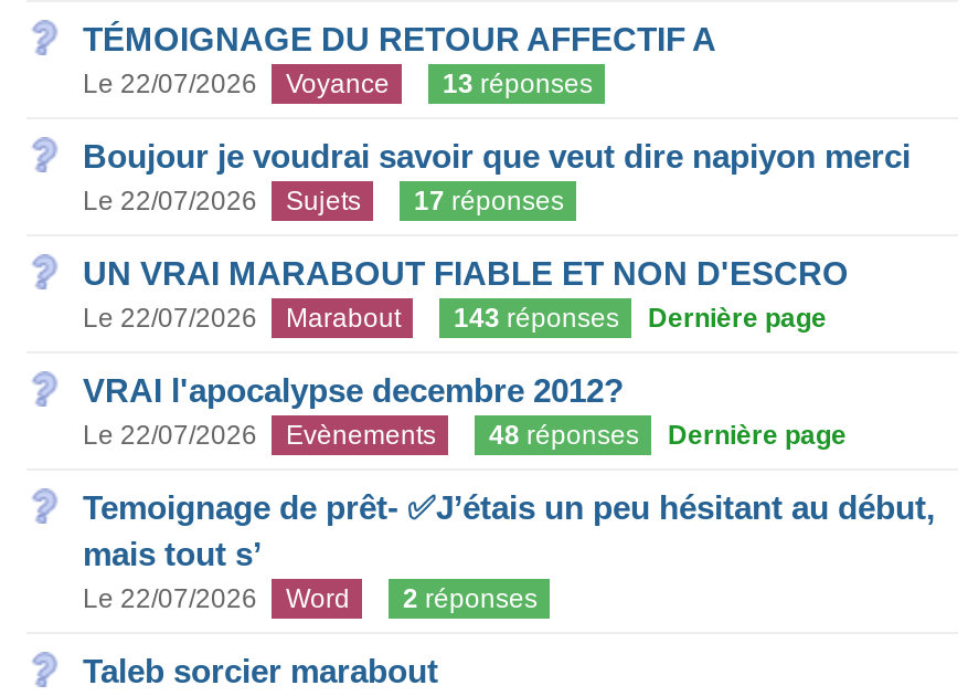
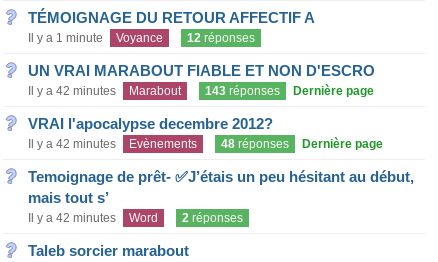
[83,68,264,99] Le 22/07/2026 -> [28,31,106,45] Il y a 1 minute
[83,68,910,217] 13 réponses | Boujour je voudrai savoir que veut dire napiyon merci | Le 22/07/2026 | Sujets | 17 réponses -> [187,31,255,45] 12 réponses
[83,303,826,334] Le 22/07/2026 Marabout 143 réponses Dernière page -> [28,84,374,98] Il y a 42 minutes Marabout 143 réponses Dernière page
[83,420,846,451] Le 22/07/2026 Evènements 48 réponses Dernière page -> [28,137,383,151] Il y a 42 minutes Evènements 48 réponses Dernière page
[83,583,537,614] Le 22/07/2026 Word 2 réponses -> [28,211,243,225] Il y a 42 minutes Word 2 réponses

